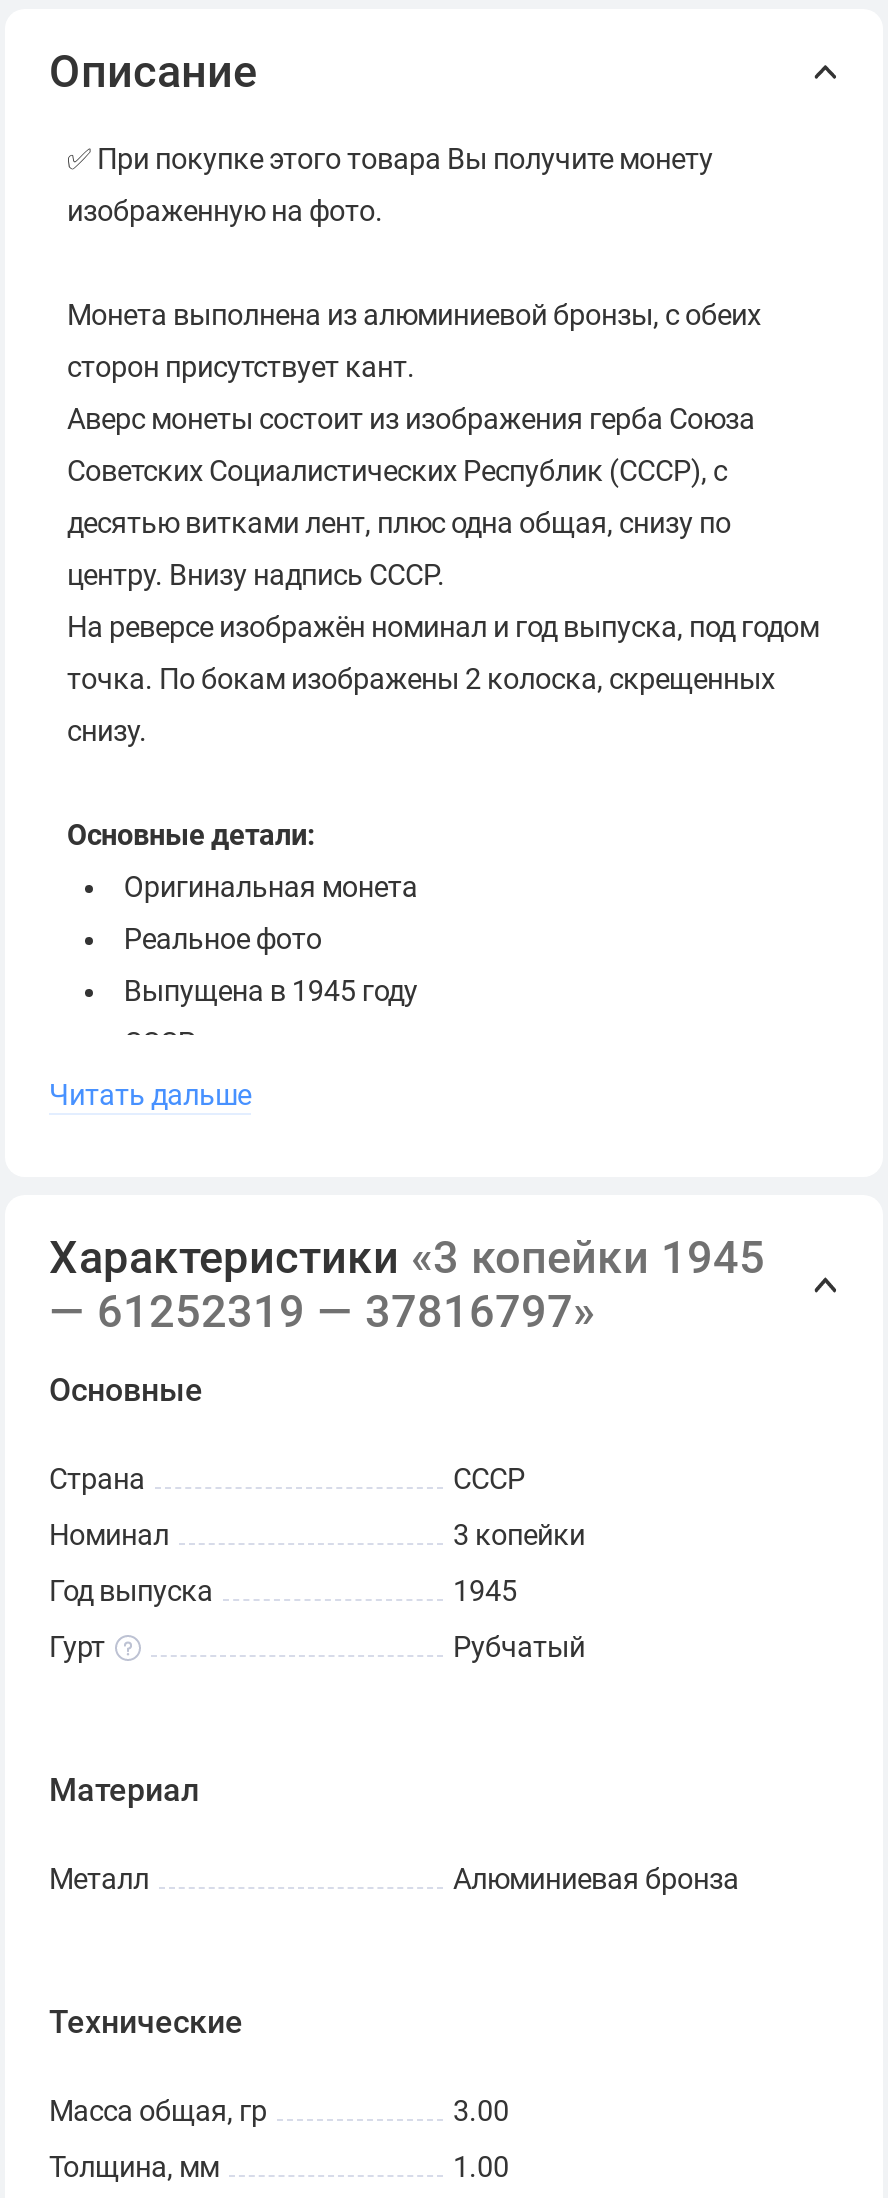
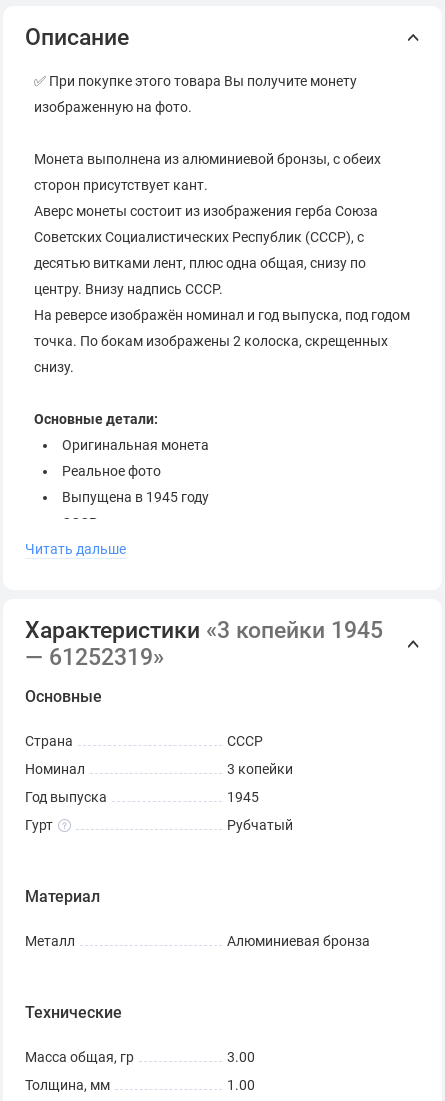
[49,1286,595,1338] — 61252319 — 37816797» -> [25,644,164,670] — 61252319»

